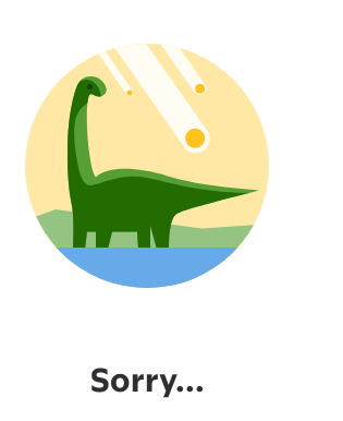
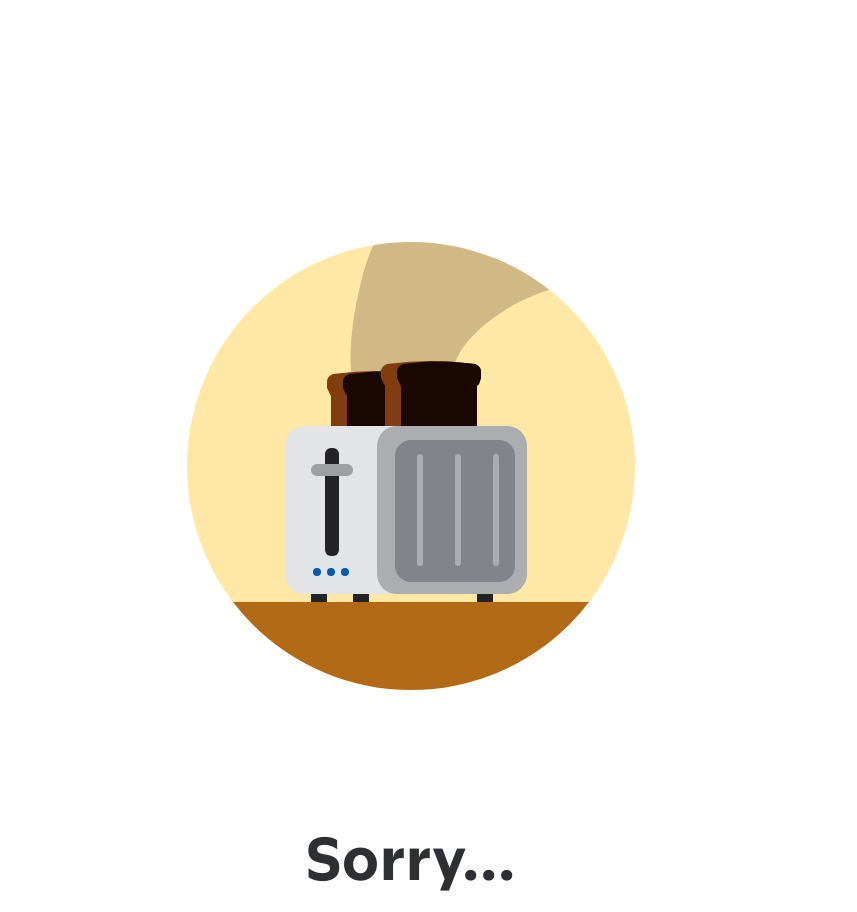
[36,45,258,289] [image] -> [209,242,611,692] [image]

